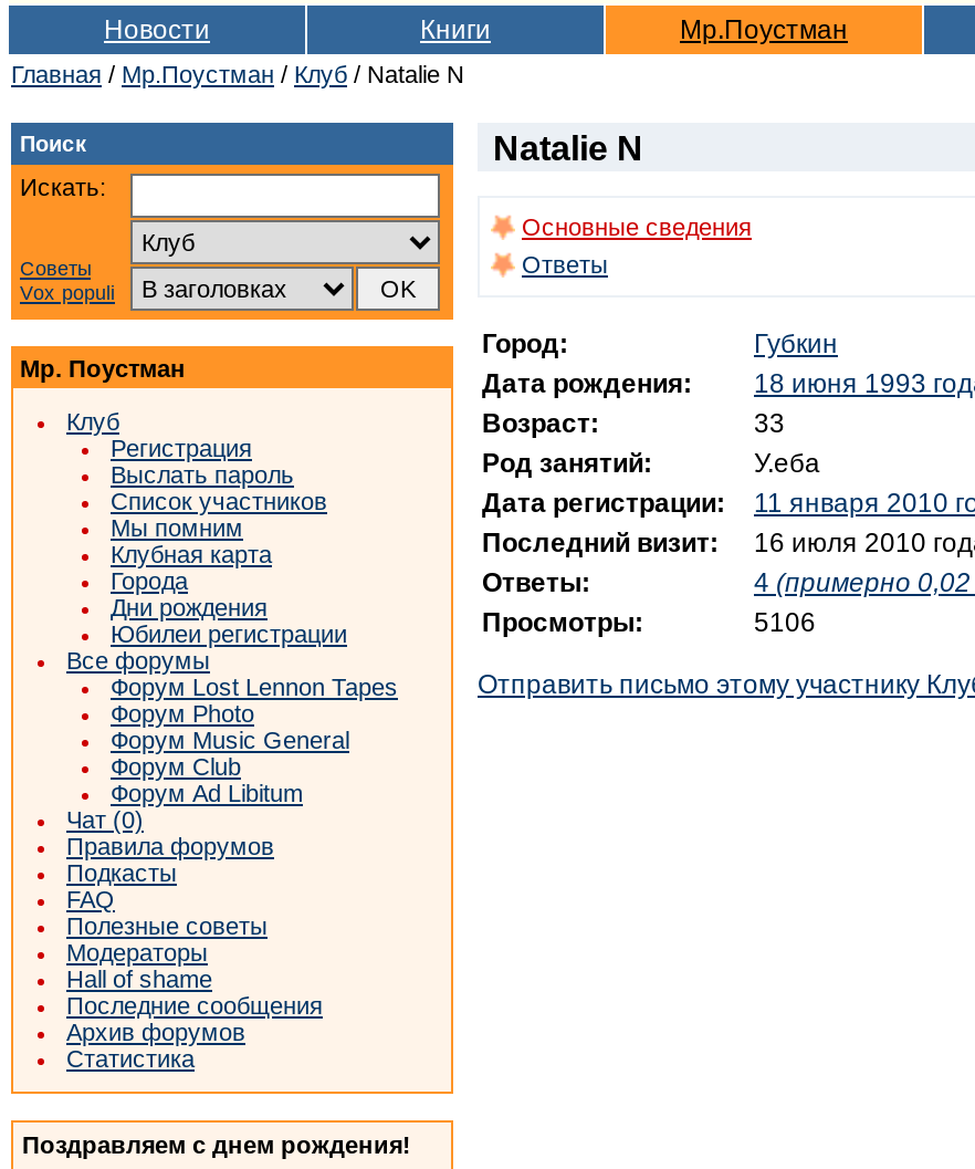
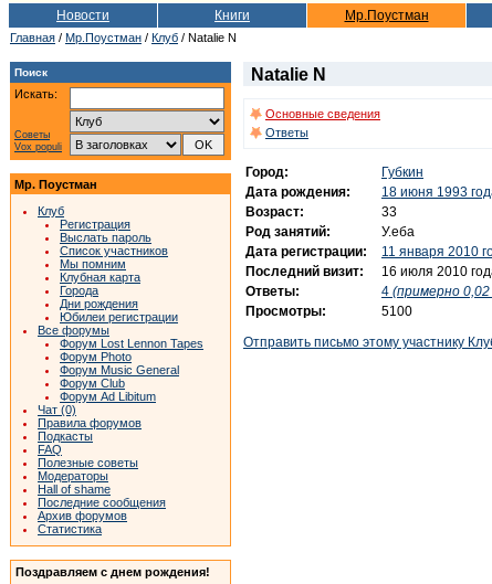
[754,607,816,637] 5106 -> [381,303,412,319] 5100

